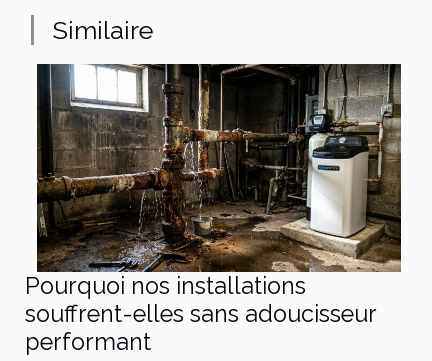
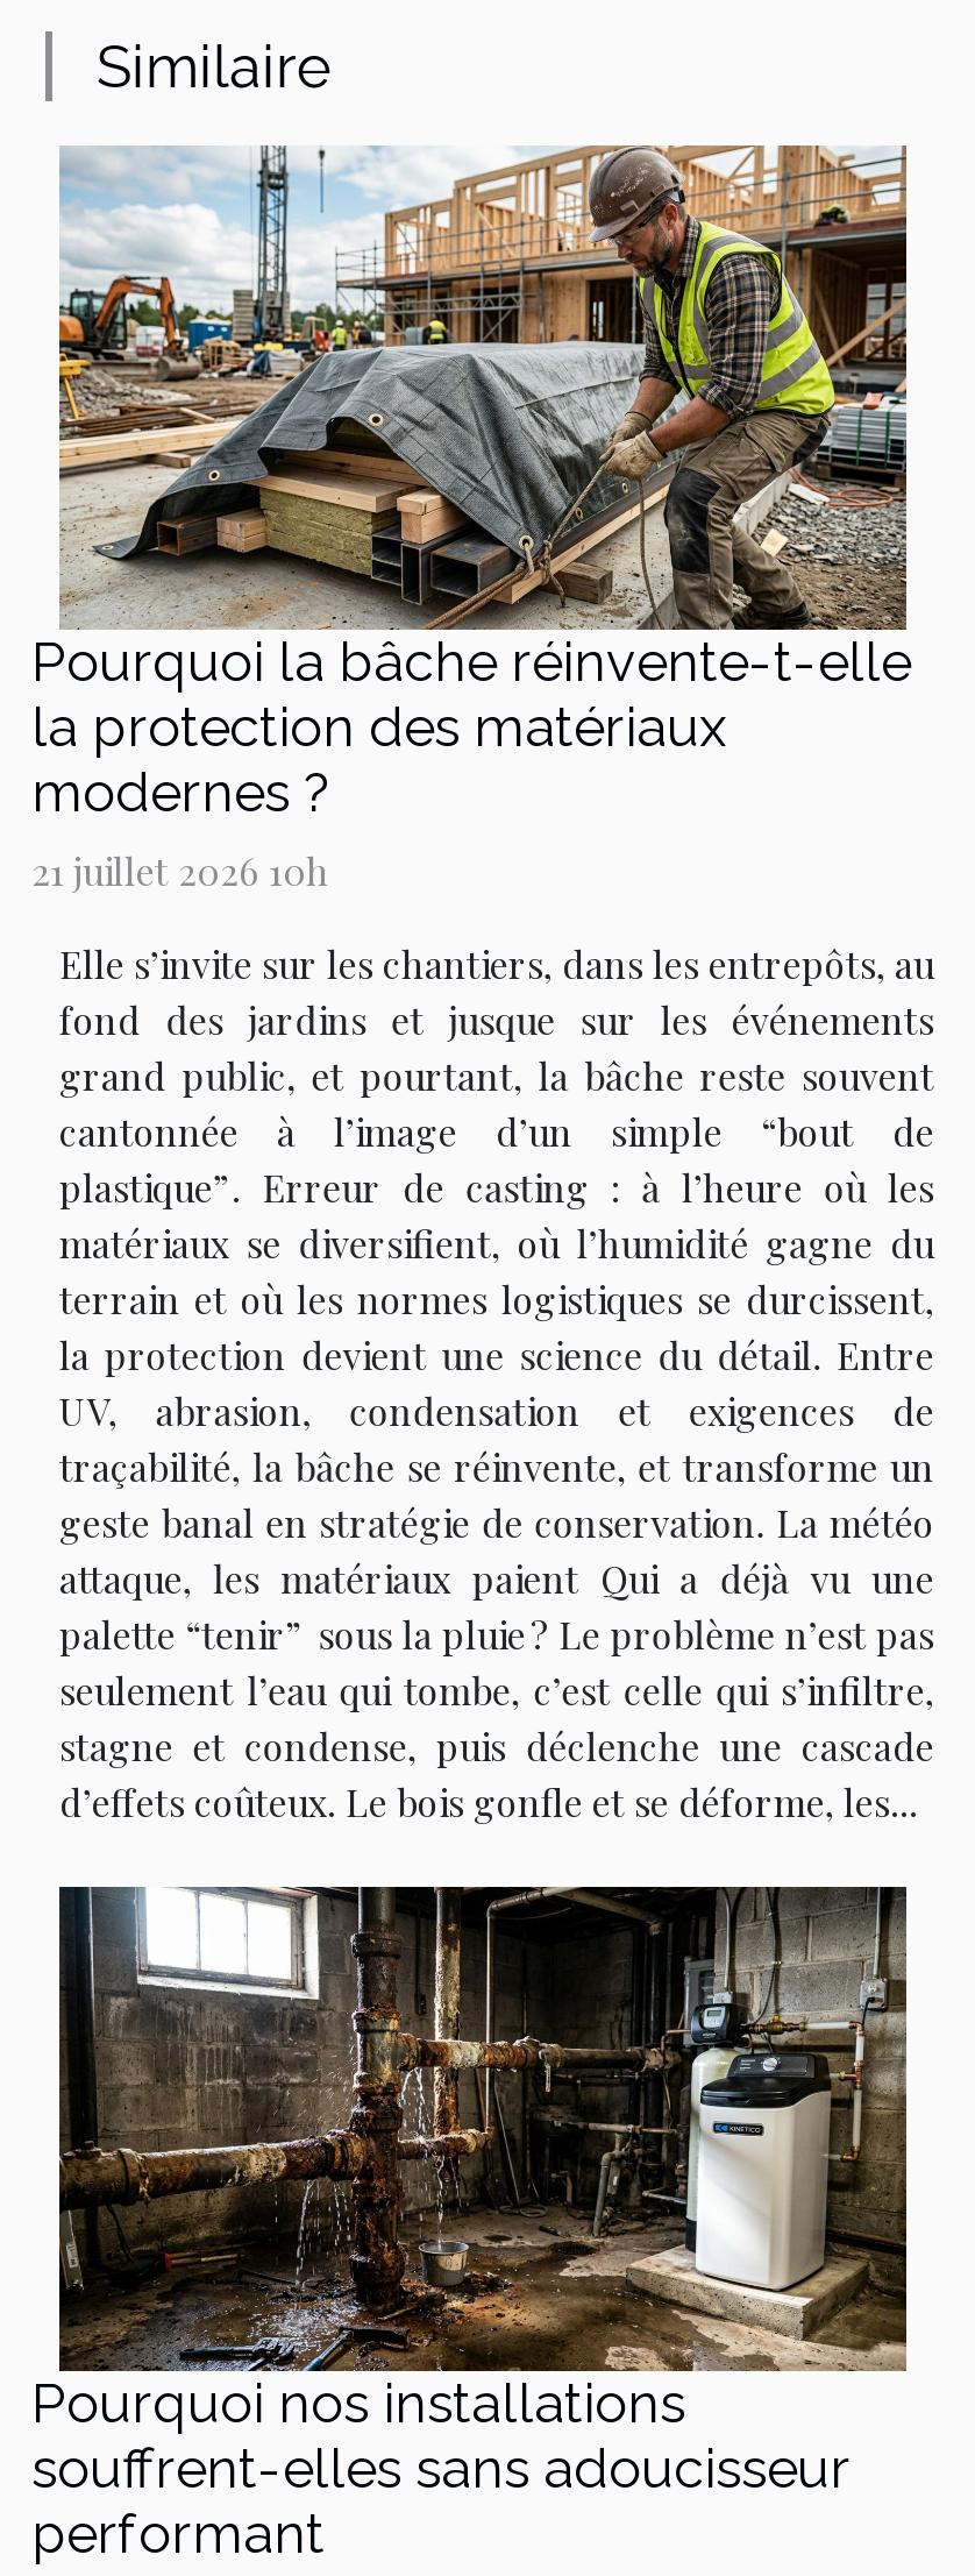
none -> [31,143,934,1827] [image] | Pourquoi la bâche réinvente-t-elle | la protection des matériaux | modernes ? | 21 juillet 2026 10h | Elle s’invite sur les chantiers, dans les entrepôts, au | fond des jardins et jusque sur les événements | grand public, et pourtant, la bâche reste souvent | cantonnée à l’image d’un simple “bout de | plastique”. Erreur de casting : à l’heure où les | matériaux se diversifient, où l’humidité gagne du | terrain et où les normes logistiques se durcissent, | la protection devient une science du détail. Entre | UV, abrasion, condensation et exigences de | traçabilité, la bâche se réinvente, et transforme un | geste banal en stratégie de conservation. La météo | attaque, les matériaux paient Qui a déjà vu une | palette “tenir” sous la pluie ? Le problème n’est pas | seulement l’eau qui tombe, c’est celle qui s’infiltre, | stagne et condense, puis déclenche une cascade | d’effets coûteux. Le bois gonfle et se déforme, les...

